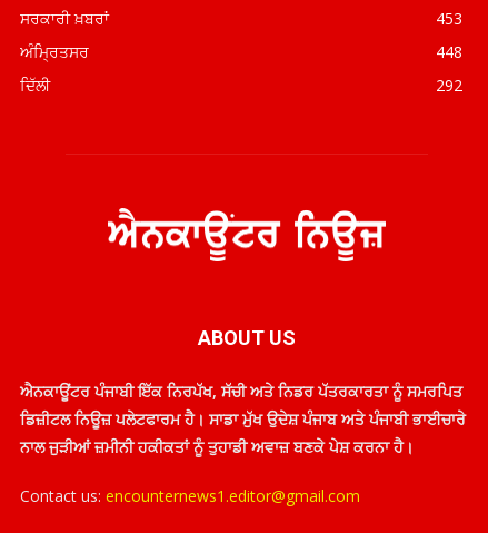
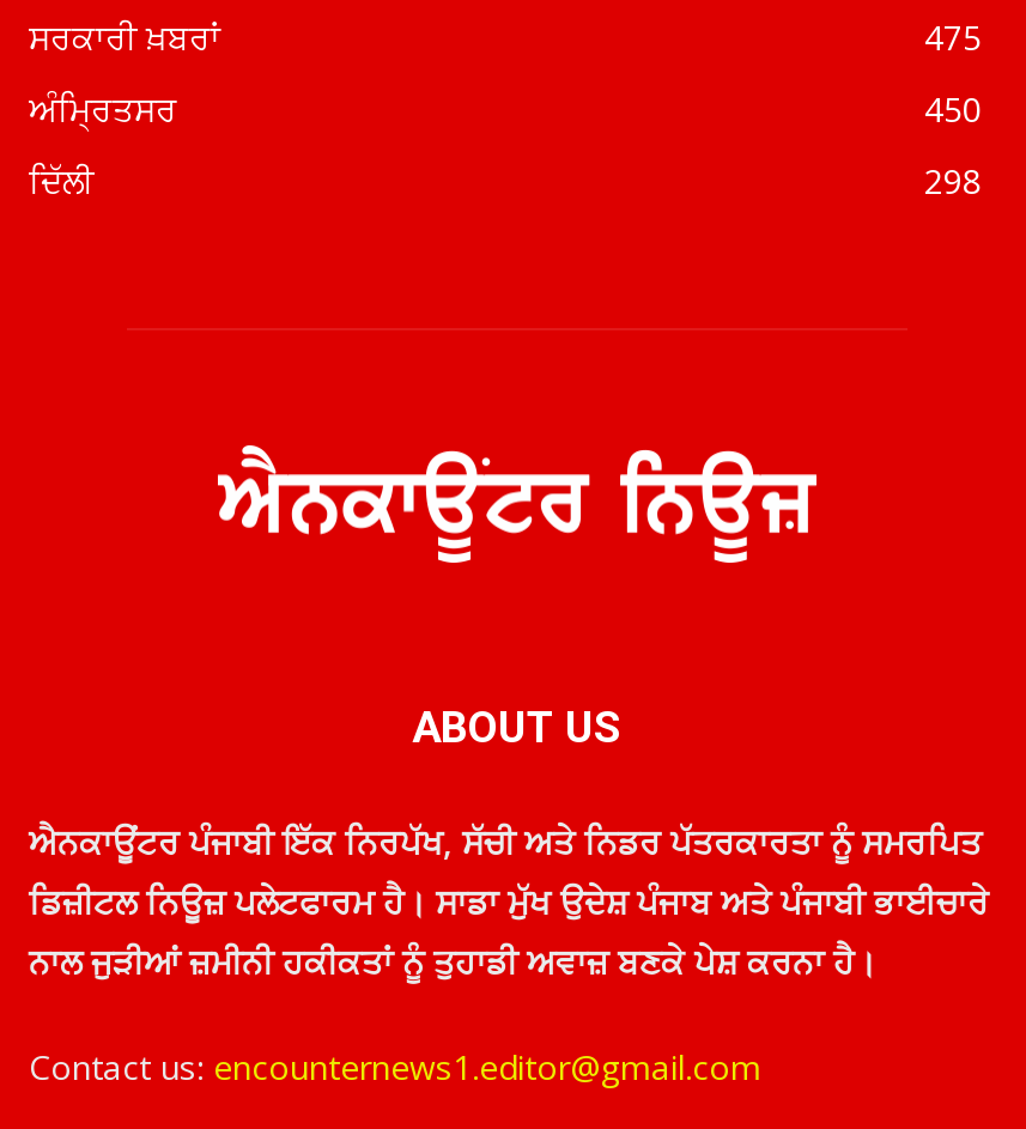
[436,8,462,29] 453 -> [924,15,982,61] 475
[436,41,462,62] 448 -> [924,87,982,132] 450
[436,74,462,95] 292 -> [924,159,982,204] 298

